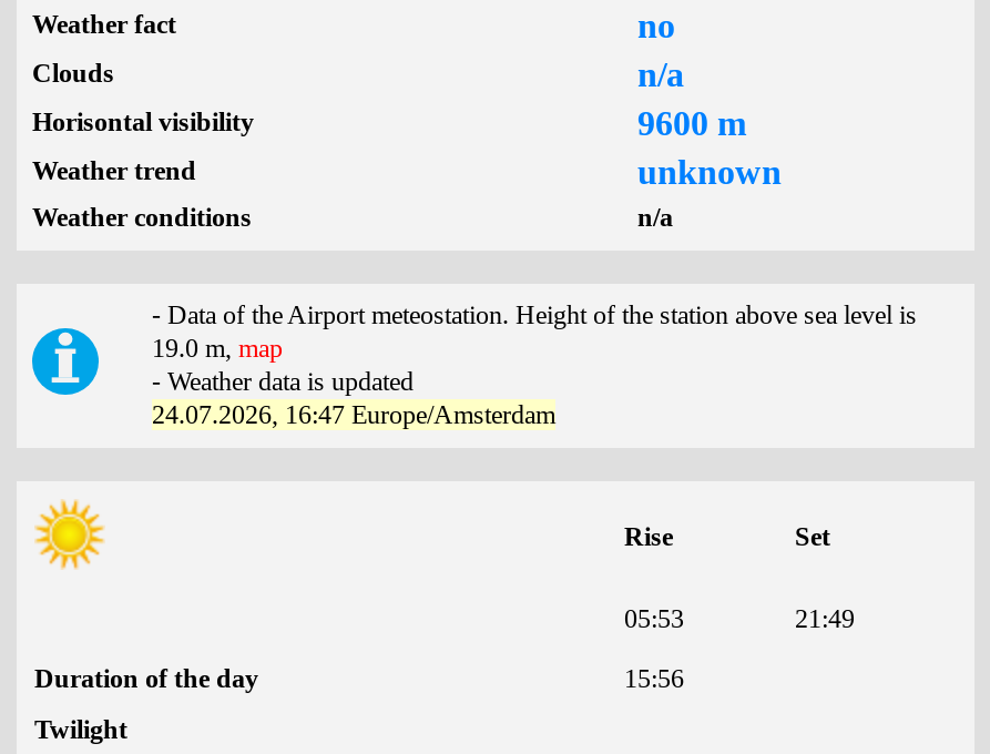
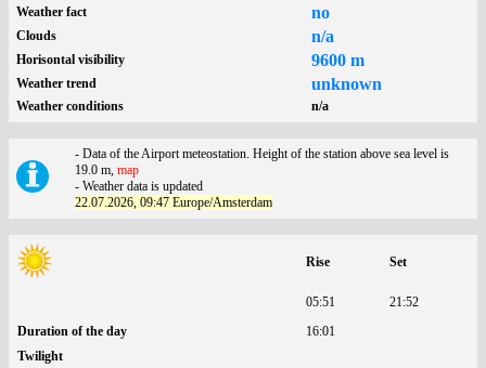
[152,400,555,431] 24.07.2026, 16:47 Europe/Amsterdam -> [75,195,272,210] 22.07.2026, 09:47 Europe/Amsterdam
[624,604,684,635] 05:53 -> [306,295,335,310] 05:51
[795,604,855,635] 21:49 -> [389,295,419,310] 21:52
[624,664,684,695] 15:56 -> [306,324,335,339] 16:01

